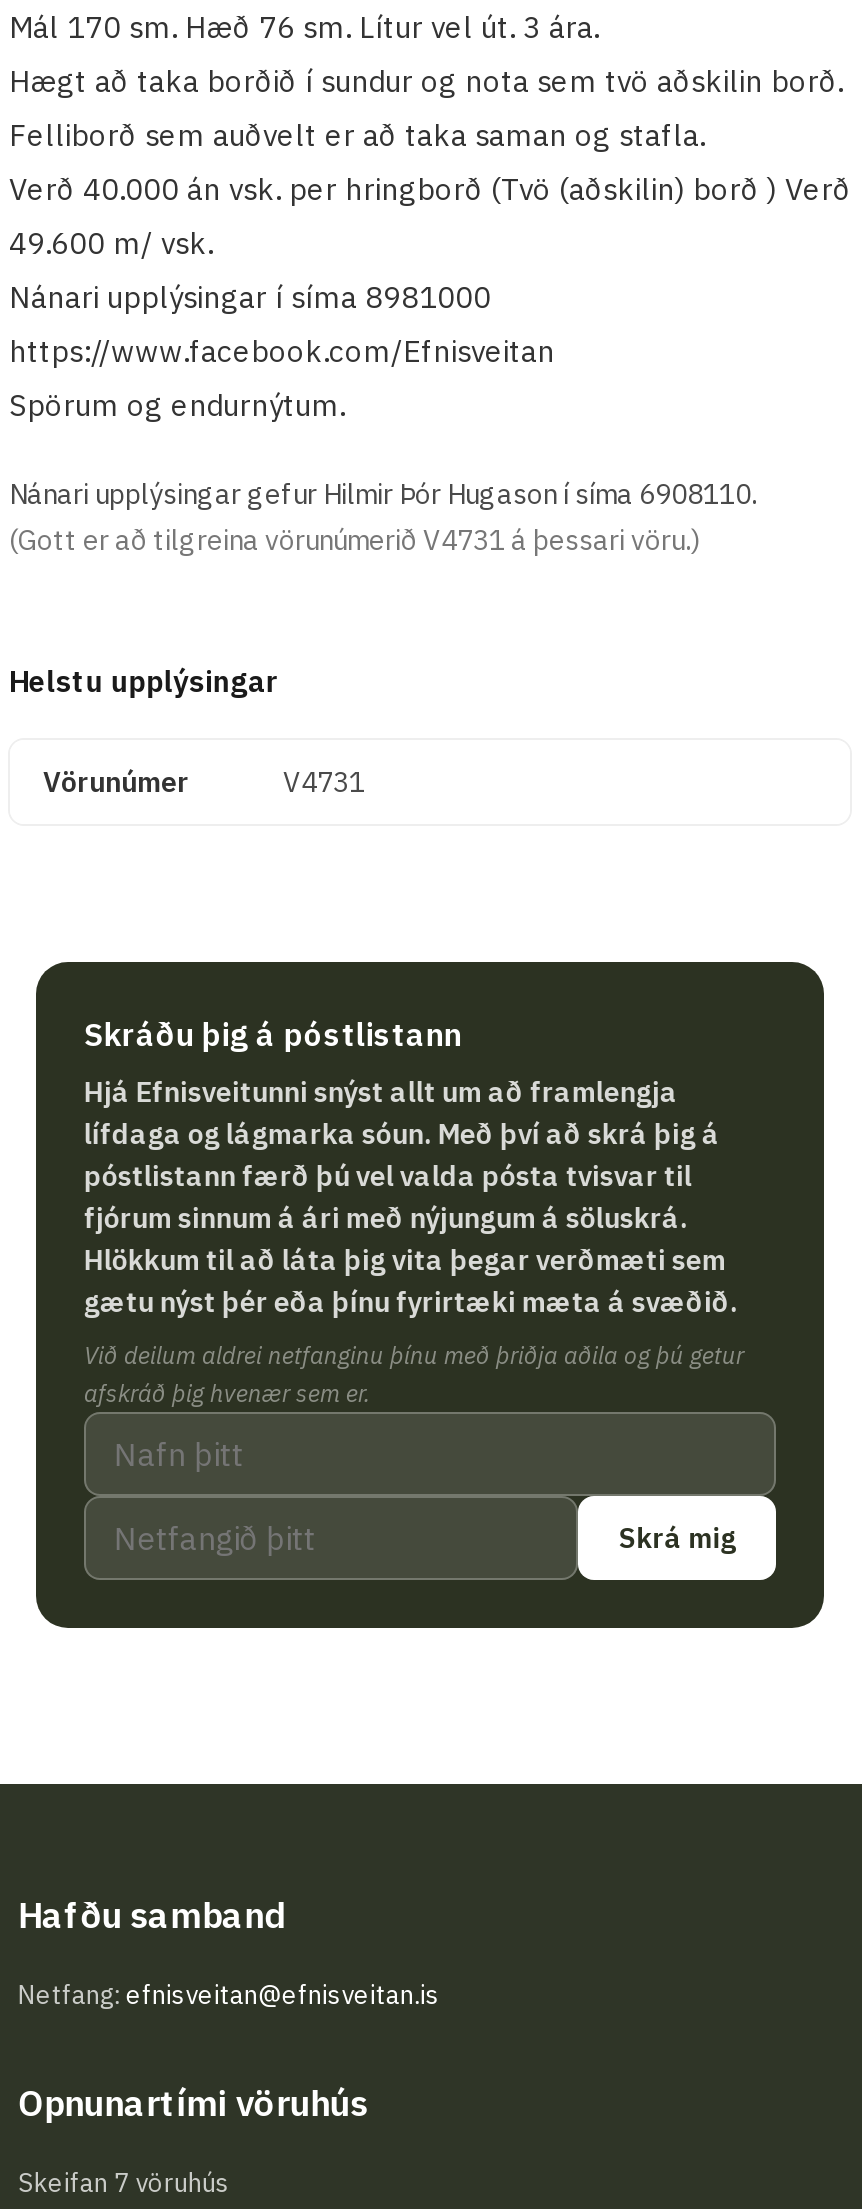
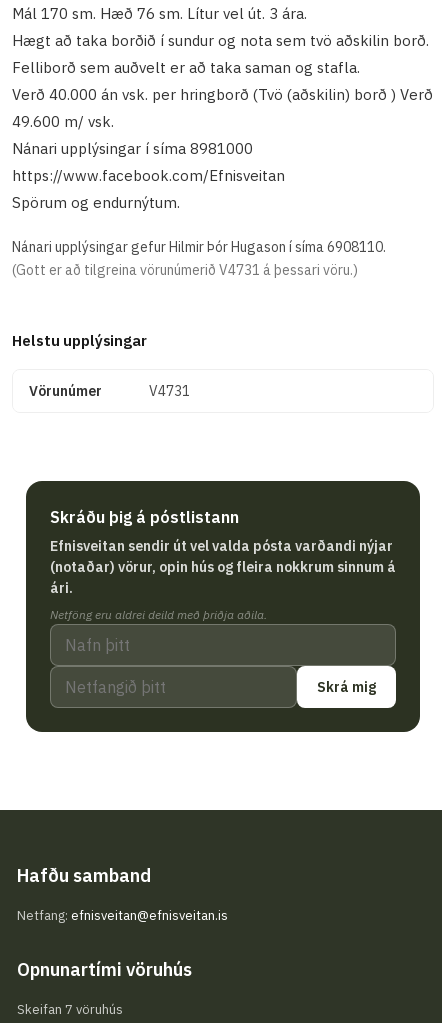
[84,1074,738,1320] Hjá Efnisveitunni snýst allt um að framlengja | lífdaga og lágmarka sóun. Með því að skrá þig á | póstlistann færð þú vel valda pósta tvisvar til | fjórum sinnum á ári með nýjungum á söluskrá. | Hlökkum til að láta þig vita þegar verðmæti sem | gætu nýst þér eða þínu fyrirtæki mæta á svæðið. -> [50,537,396,597] Efnisveitan sendir út vel valda pósta varðandi nýjar | (notaðar) vörur, opin hús og fleira nokkrum sinnum á | ári.
[84,1340,744,1408] Við deilum aldrei netfanginu þínu með þriðja aðila og þú getur | afskráð þig hvenær sem er. -> [50,607,267,622] Netföng eru aldrei deild með þriðja aðila.

